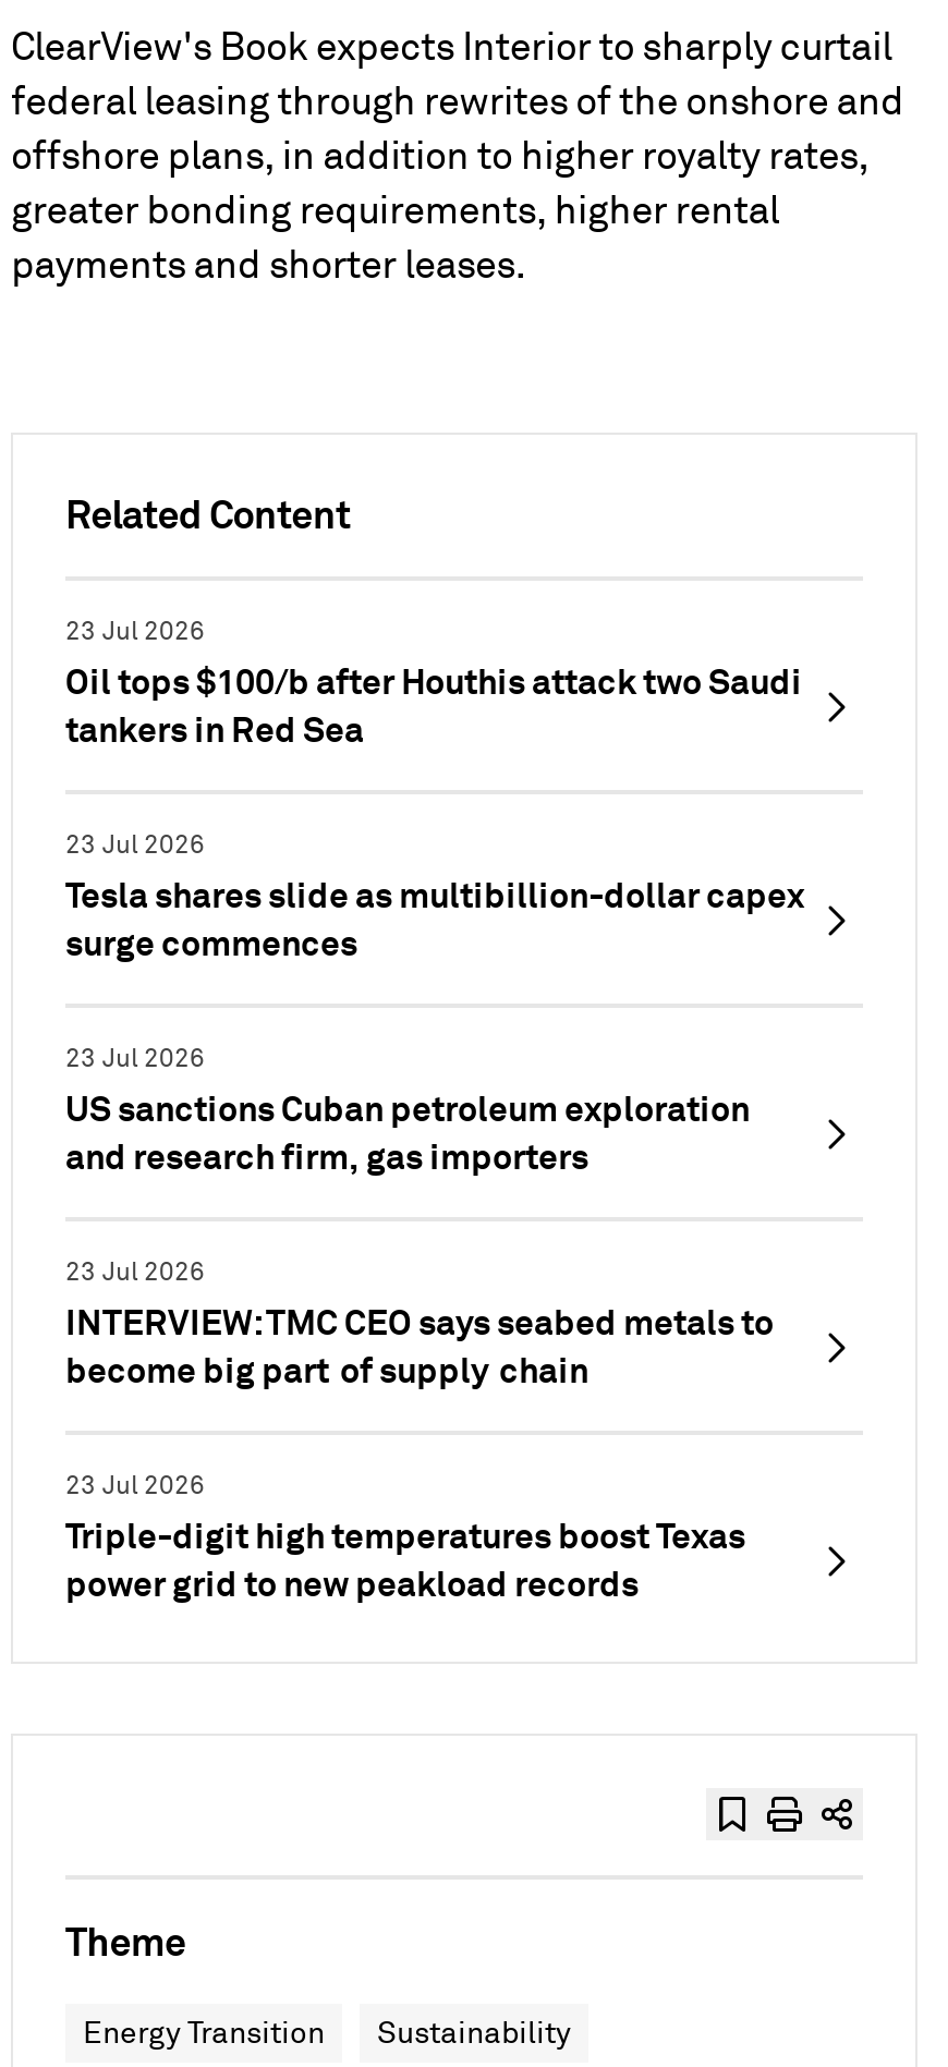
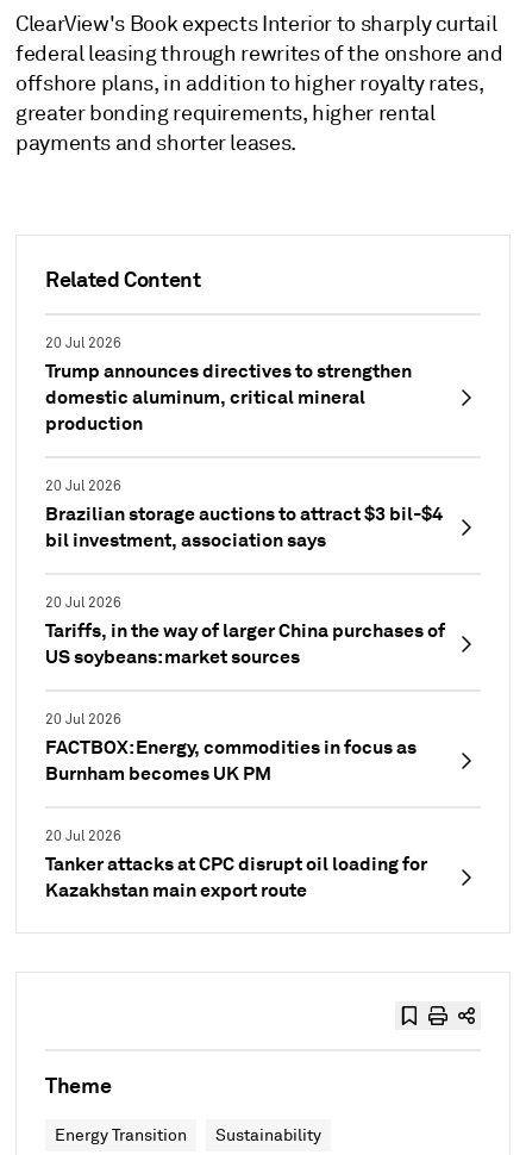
[65,615,802,752] 23 Jul 2026 | Oil tops $100/b after Houthis attack two Saudi | tankers in Red Sea -> [45,334,412,436] 20 Jul 2026 | Trump announces directives to strengthen | domestic aluminum, critical mineral | production
[65,829,804,966] 23 Jul 2026 | Tesla shares slide as multibillion-dollar capex | surge commences -> [45,477,443,552] 20 Jul 2026 | Brazilian storage auctions to attract $3 bil-$4 | bil investment, association says
[65,1042,750,1180] 23 Jul 2026 | US sanctions Cuban petroleum exploration | and research firm, gas importers -> [45,594,445,669] 20 Jul 2026 | Tariffs, in the way of larger China purchases of | US soybeans: market sources
[65,1256,774,1393] 23 Jul 2026 | INTERVIEW: TMC CEO says seabed metals to | become big part of supply chain -> [45,711,417,786] 20 Jul 2026 | FACTBOX: Energy, commodities in focus as | Burnham becomes UK PM
[65,1469,745,1607] 23 Jul 2026 | Triple-digit high temperatures boost Texas | power grid to new peakload records -> [45,827,427,902] 20 Jul 2026 | Tanker attacks at CPC disrupt oil loading for | Kazakhstan main export route

